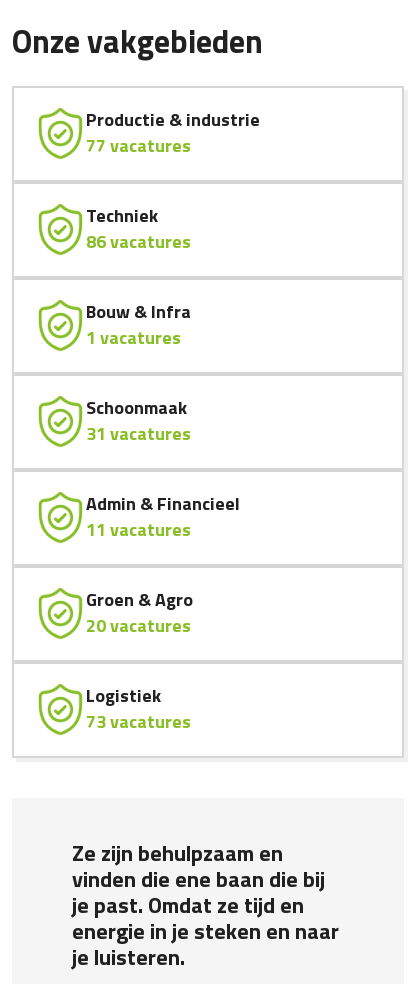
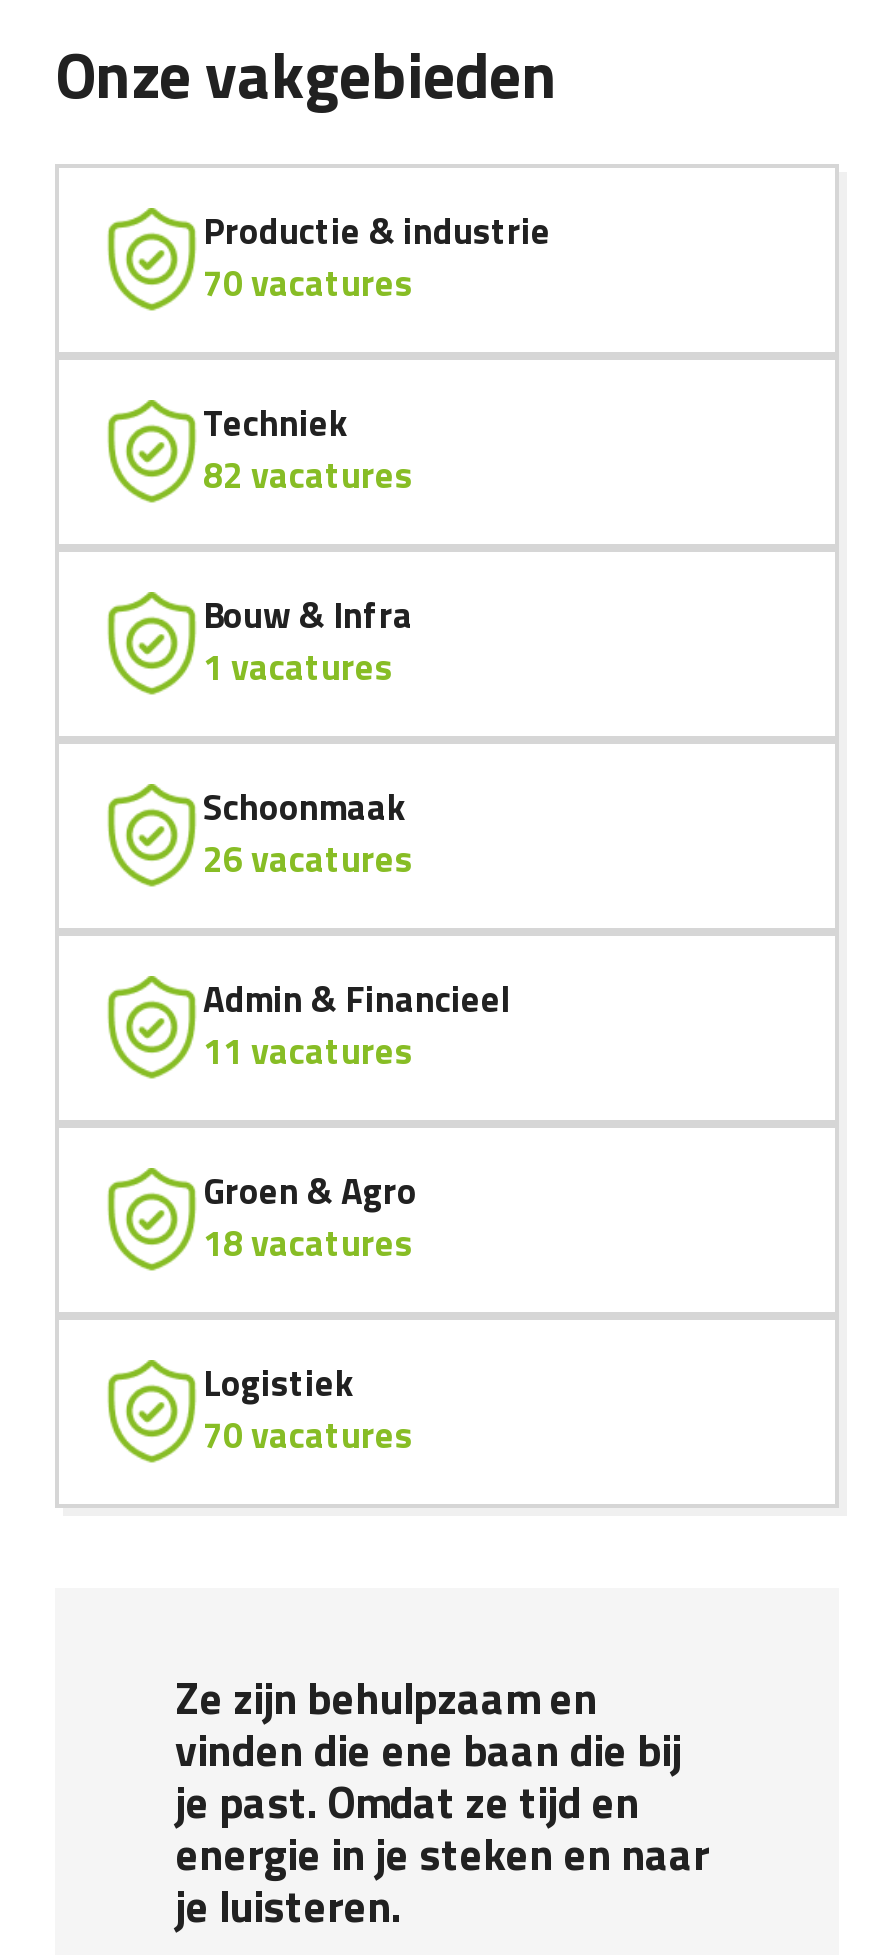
[86,132,191,159] 77 vacatures -> [203,256,413,310] 70 vacatures
[86,228,191,255] 86 vacatures -> [203,448,413,502] 82 vacatures
[86,420,191,447] 31 vacatures -> [203,832,413,886] 26 vacatures
[86,612,191,639] 20 vacatures -> [203,1216,413,1270] 18 vacatures
[86,708,191,735] 73 vacatures -> [203,1408,413,1462] 70 vacatures

